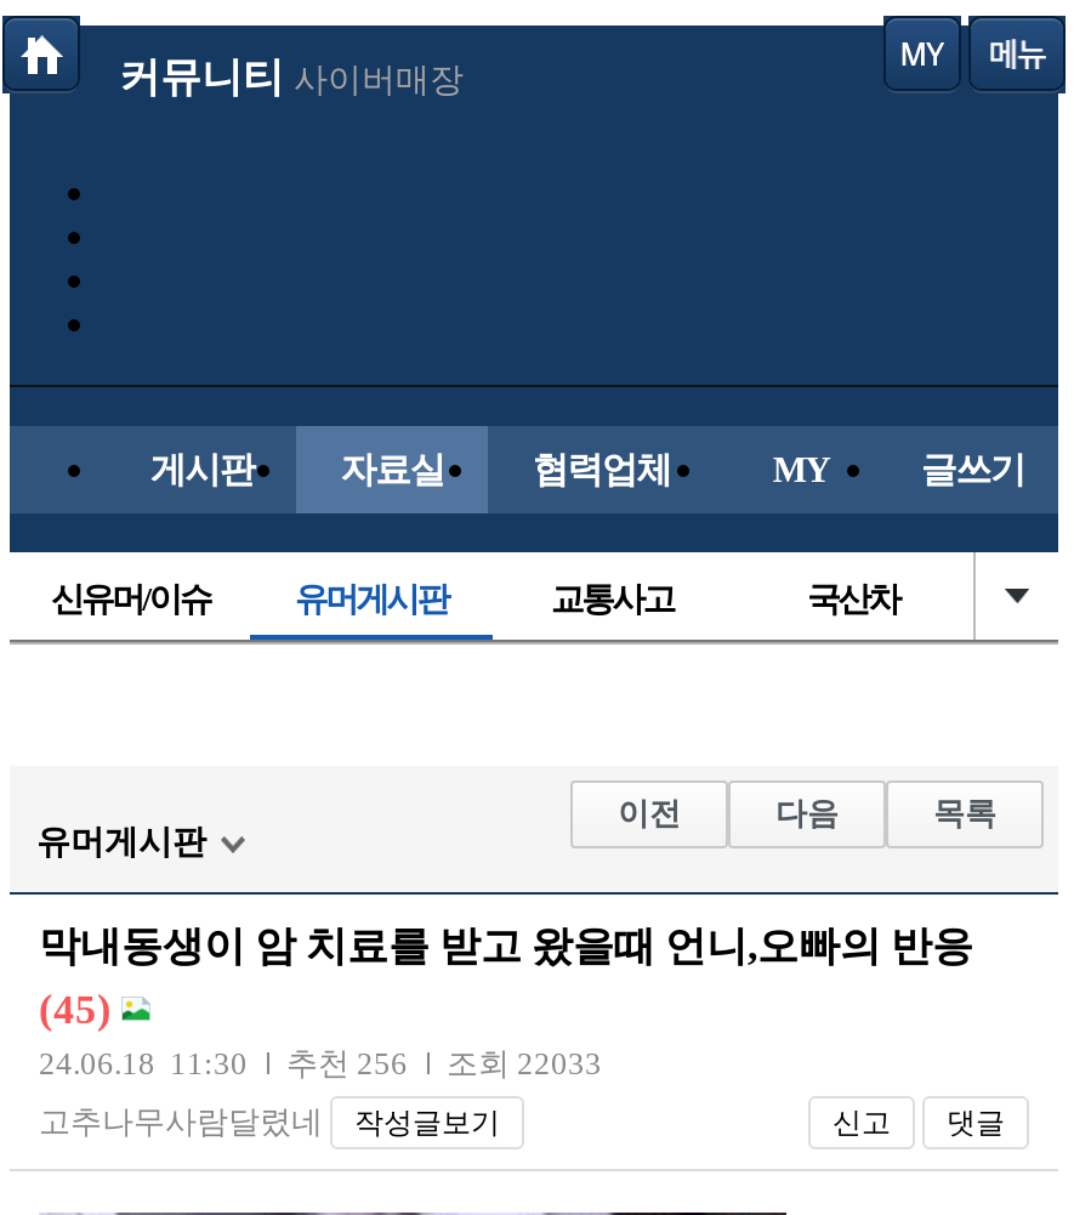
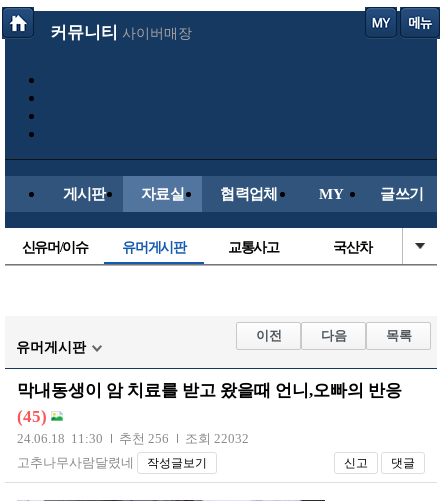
[39,1044,602,1081] 24.06.18 11:30 추천 256 조회 22033 -> [17,431,249,446] 24.06.18 11:30 추천 256 조회 22032

